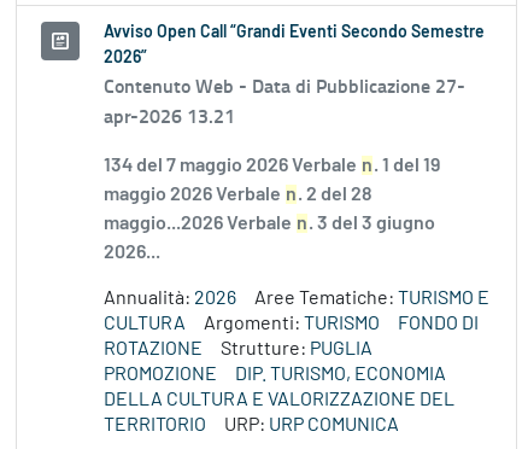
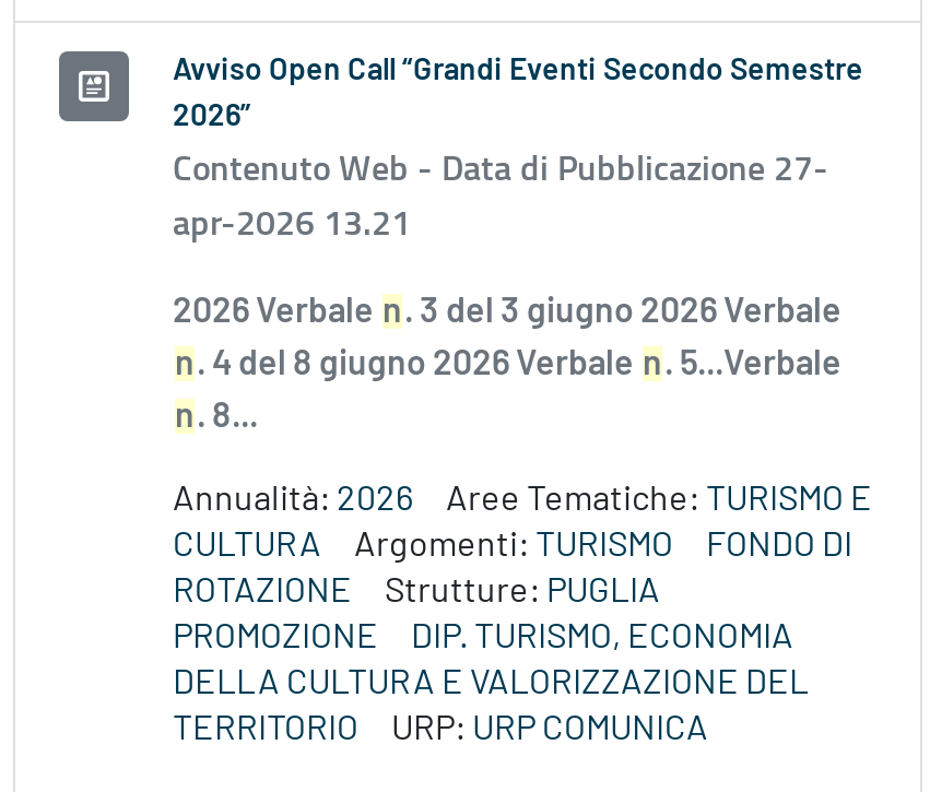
[104,156,440,262] 134 del 7 maggio 2026 Verbale n. 1 del 19 | maggio 2026 Verbale n. 2 del 28 | maggio...2026 Verbale n. 3 del 3 giugno | 2026... -> [173,295,841,434] 2026 Verbale n. 3 del 3 giugno 2026 Verbale | n. 4 del 8 giugno 2026 Verbale n. 5...Verbale | n. 8...

